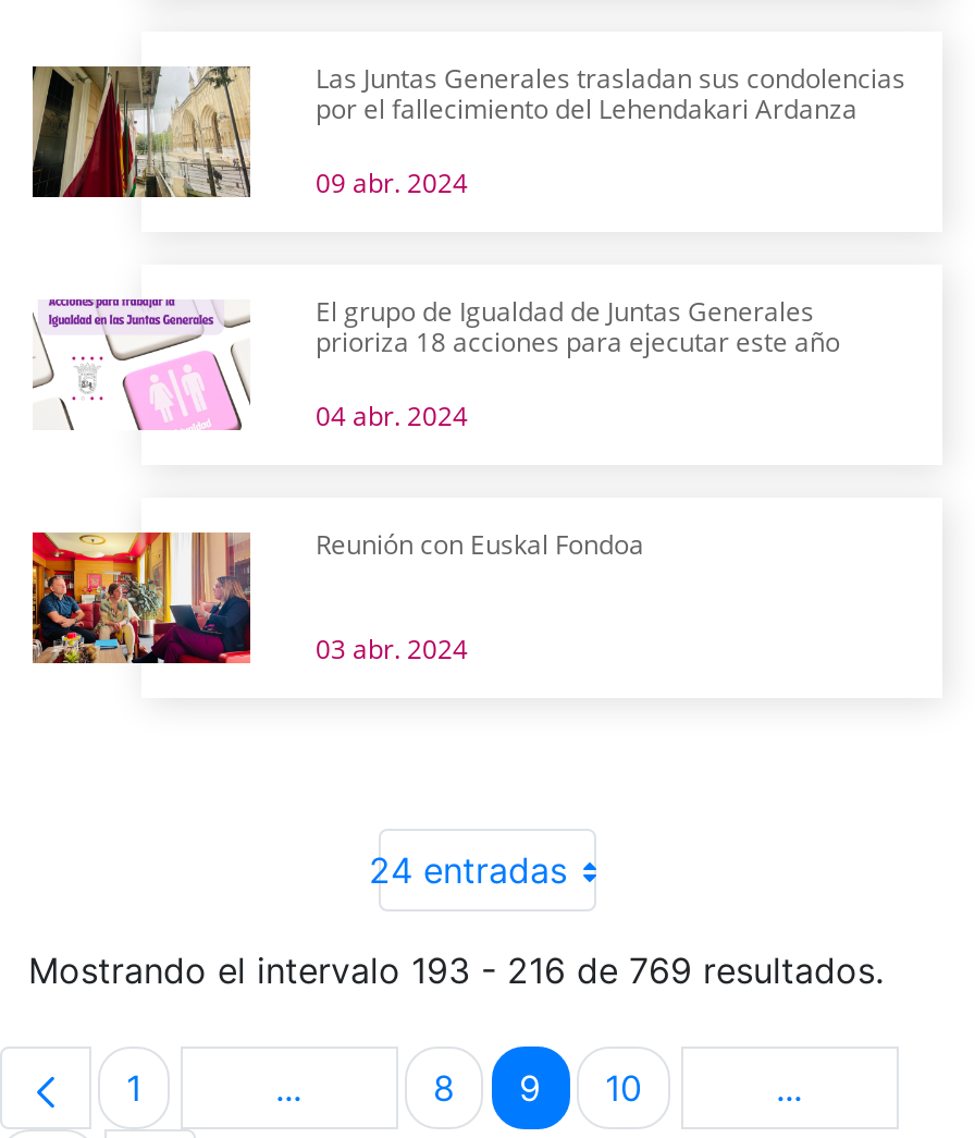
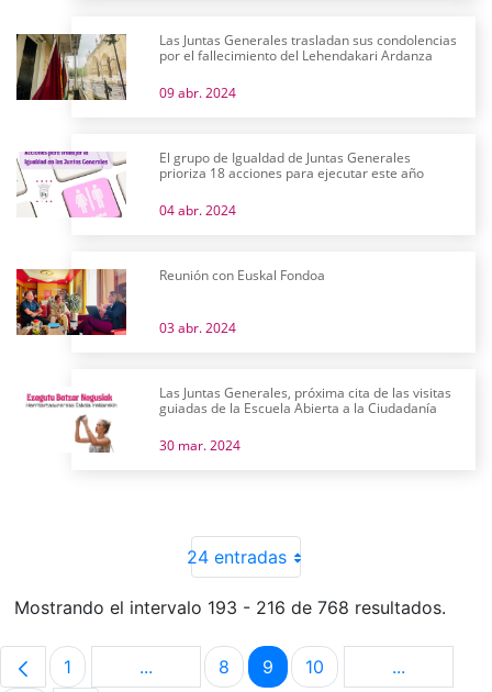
none -> [26,383,451,455] [image] | Las Juntas Generales, próxima cita de las visitas | guiadas de la Escuela Abierta a la Ciudadanía | 30 mar. 2024
[28,949,884,992] Mostrando el intervalo 193 - 216 de 769 resultados. -> [14,596,446,618] Mostrando el intervalo 193 - 216 de 768 resultados.

